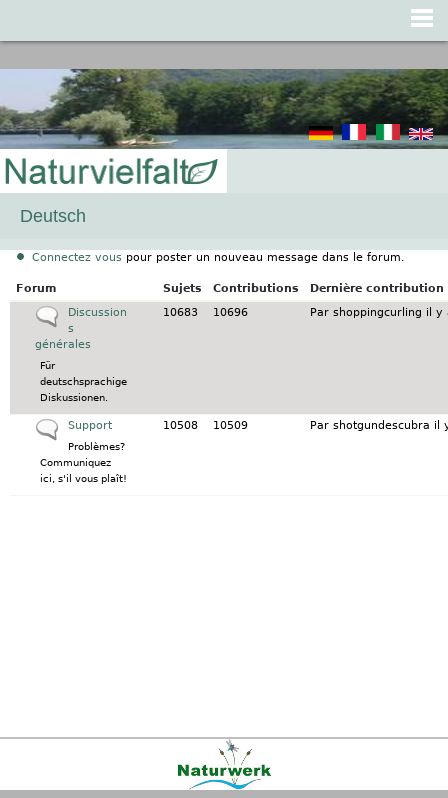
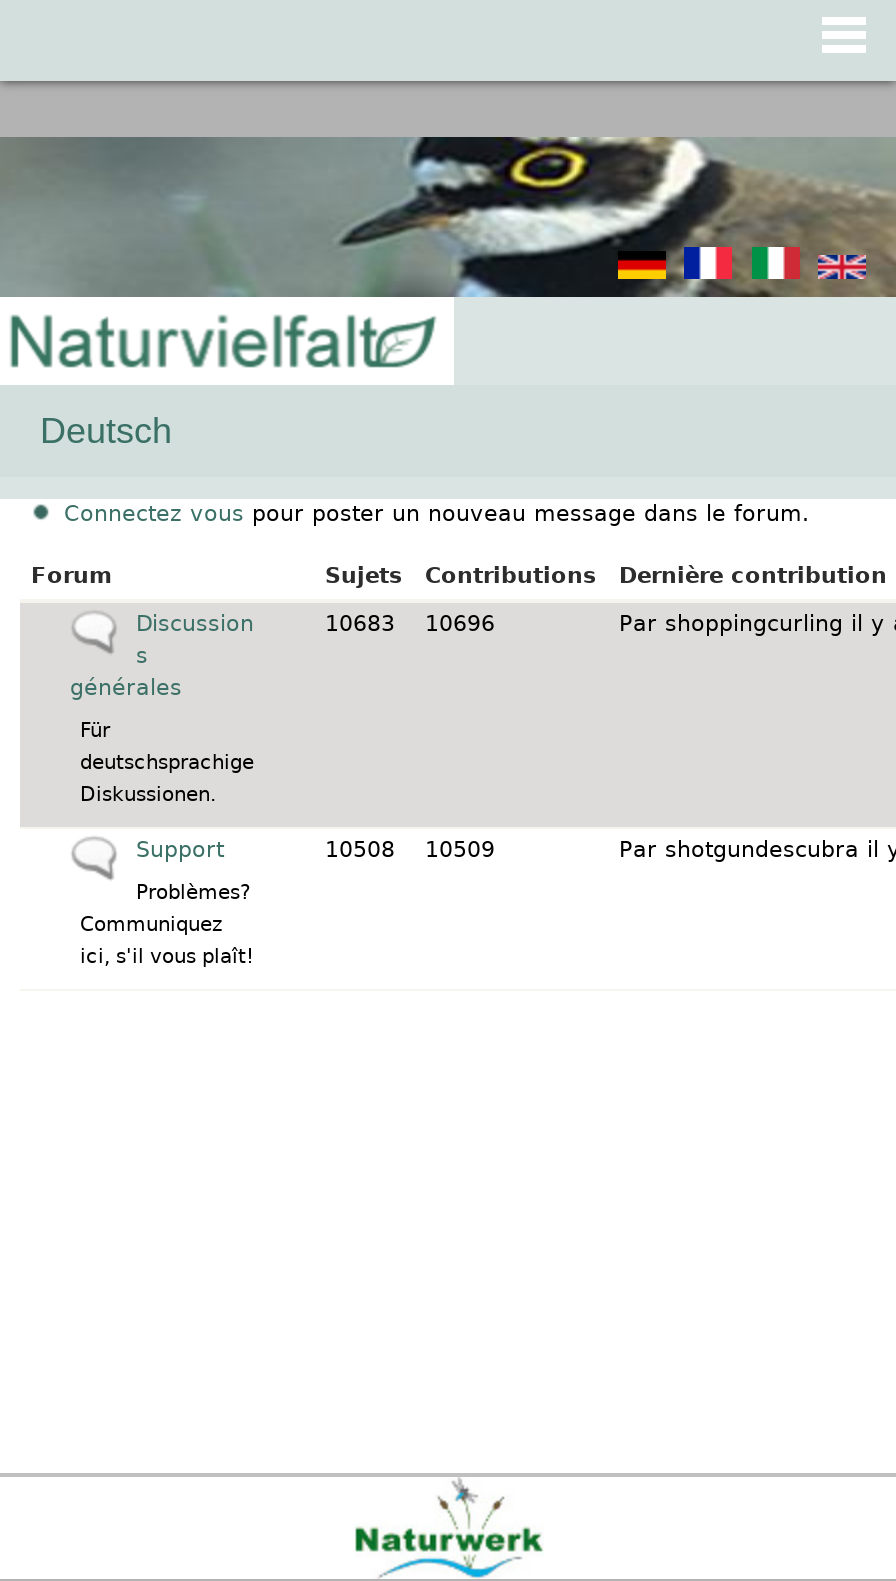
[3,69,445,149] [image] -> [6,137,890,299] [image]

